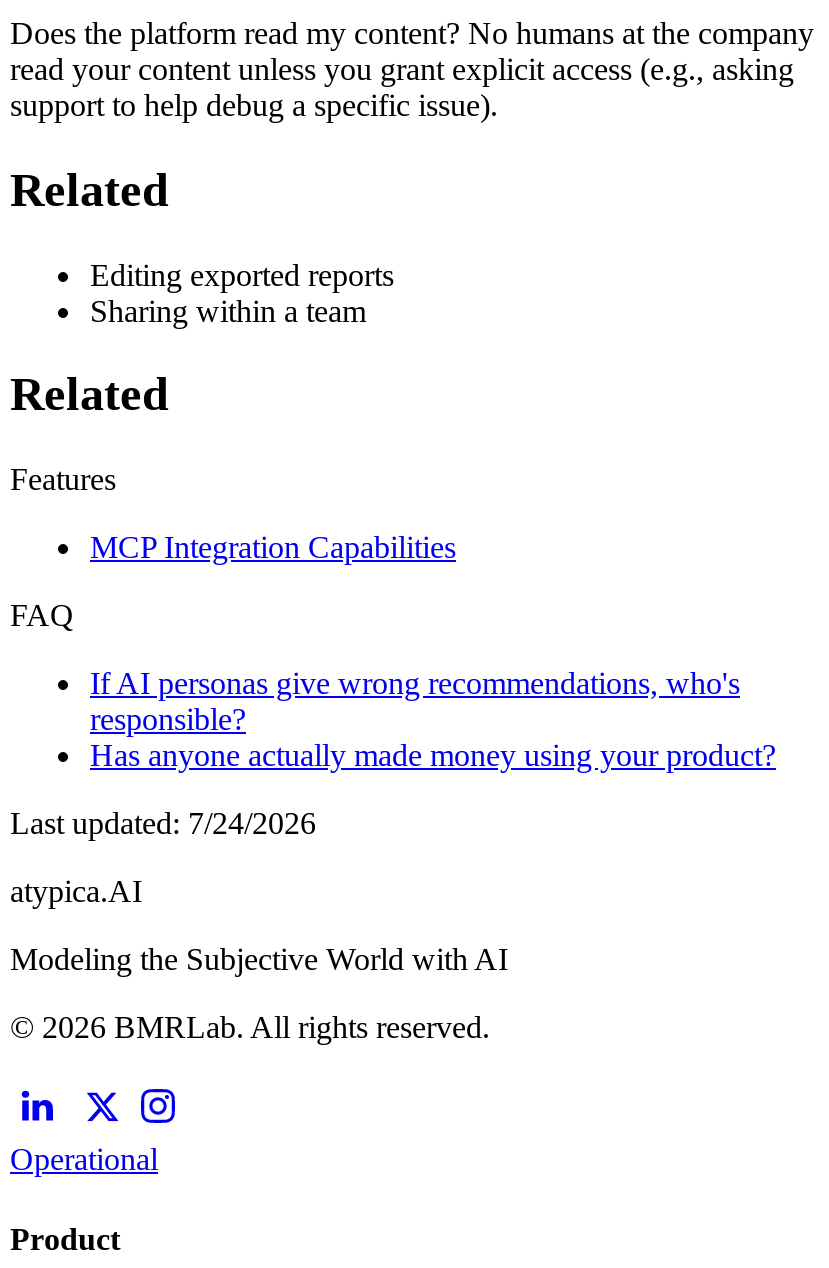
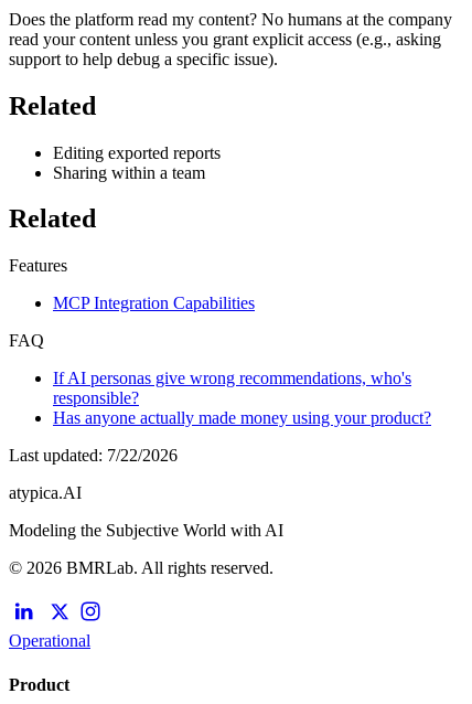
[10,807,316,841] Last updated: 7/24/2026 -> [9,446,178,465] Last updated: 7/22/2026

